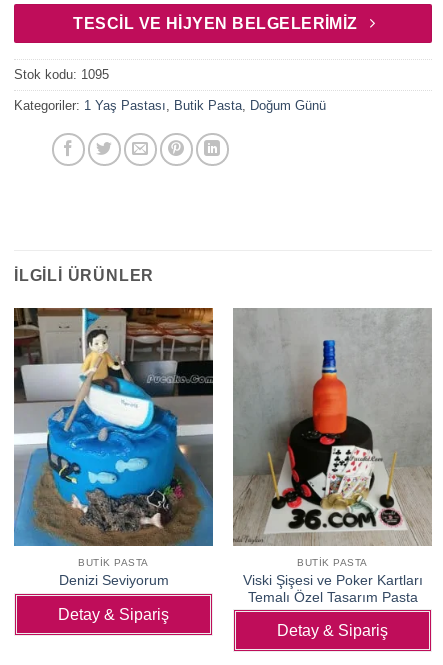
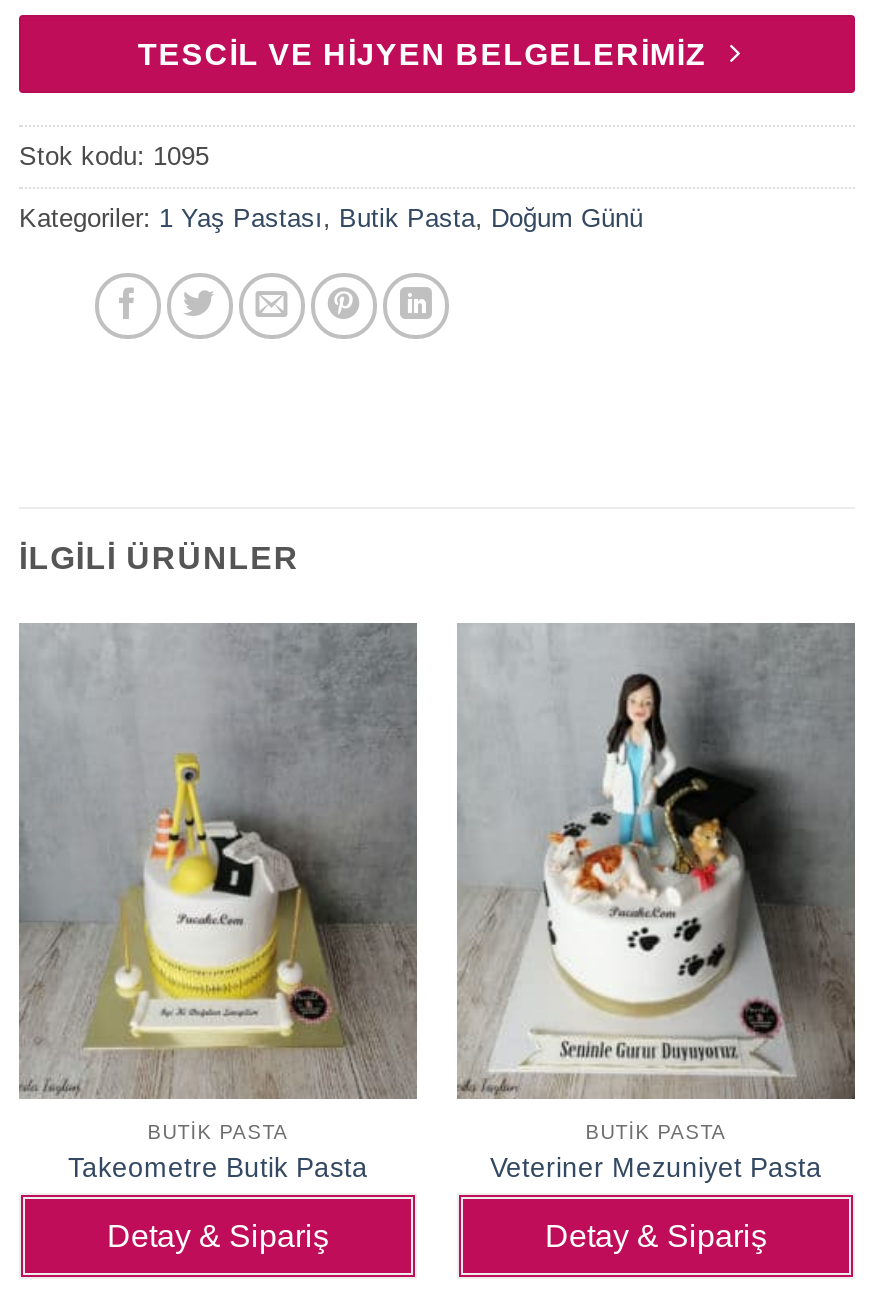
[14,307,214,588] [image] | Denizi Seviyorum -> [17,621,417,1184] [image] | Takeometre Butik Pasta
[234,309,432,605] [image] | Viski Şişesi ve Poker Kartları | Temalı Özel Tasarım Pasta -> [461,625,855,1184] [image] | Veteriner Mezuniyet Pasta

